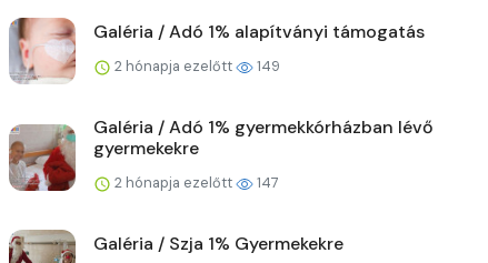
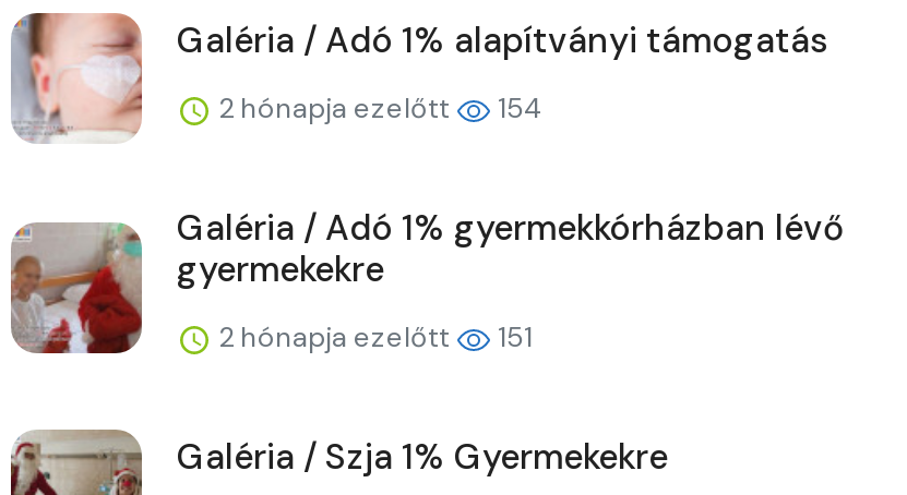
[111,57,280,76] 2 hónapja ezelőtt 149 -> [212,90,544,127] 2 hónapja ezelőtt 154
[111,173,279,192] 2 hónapja ezelőtt 147 -> [212,319,533,356] 2 hónapja ezelőtt 151

